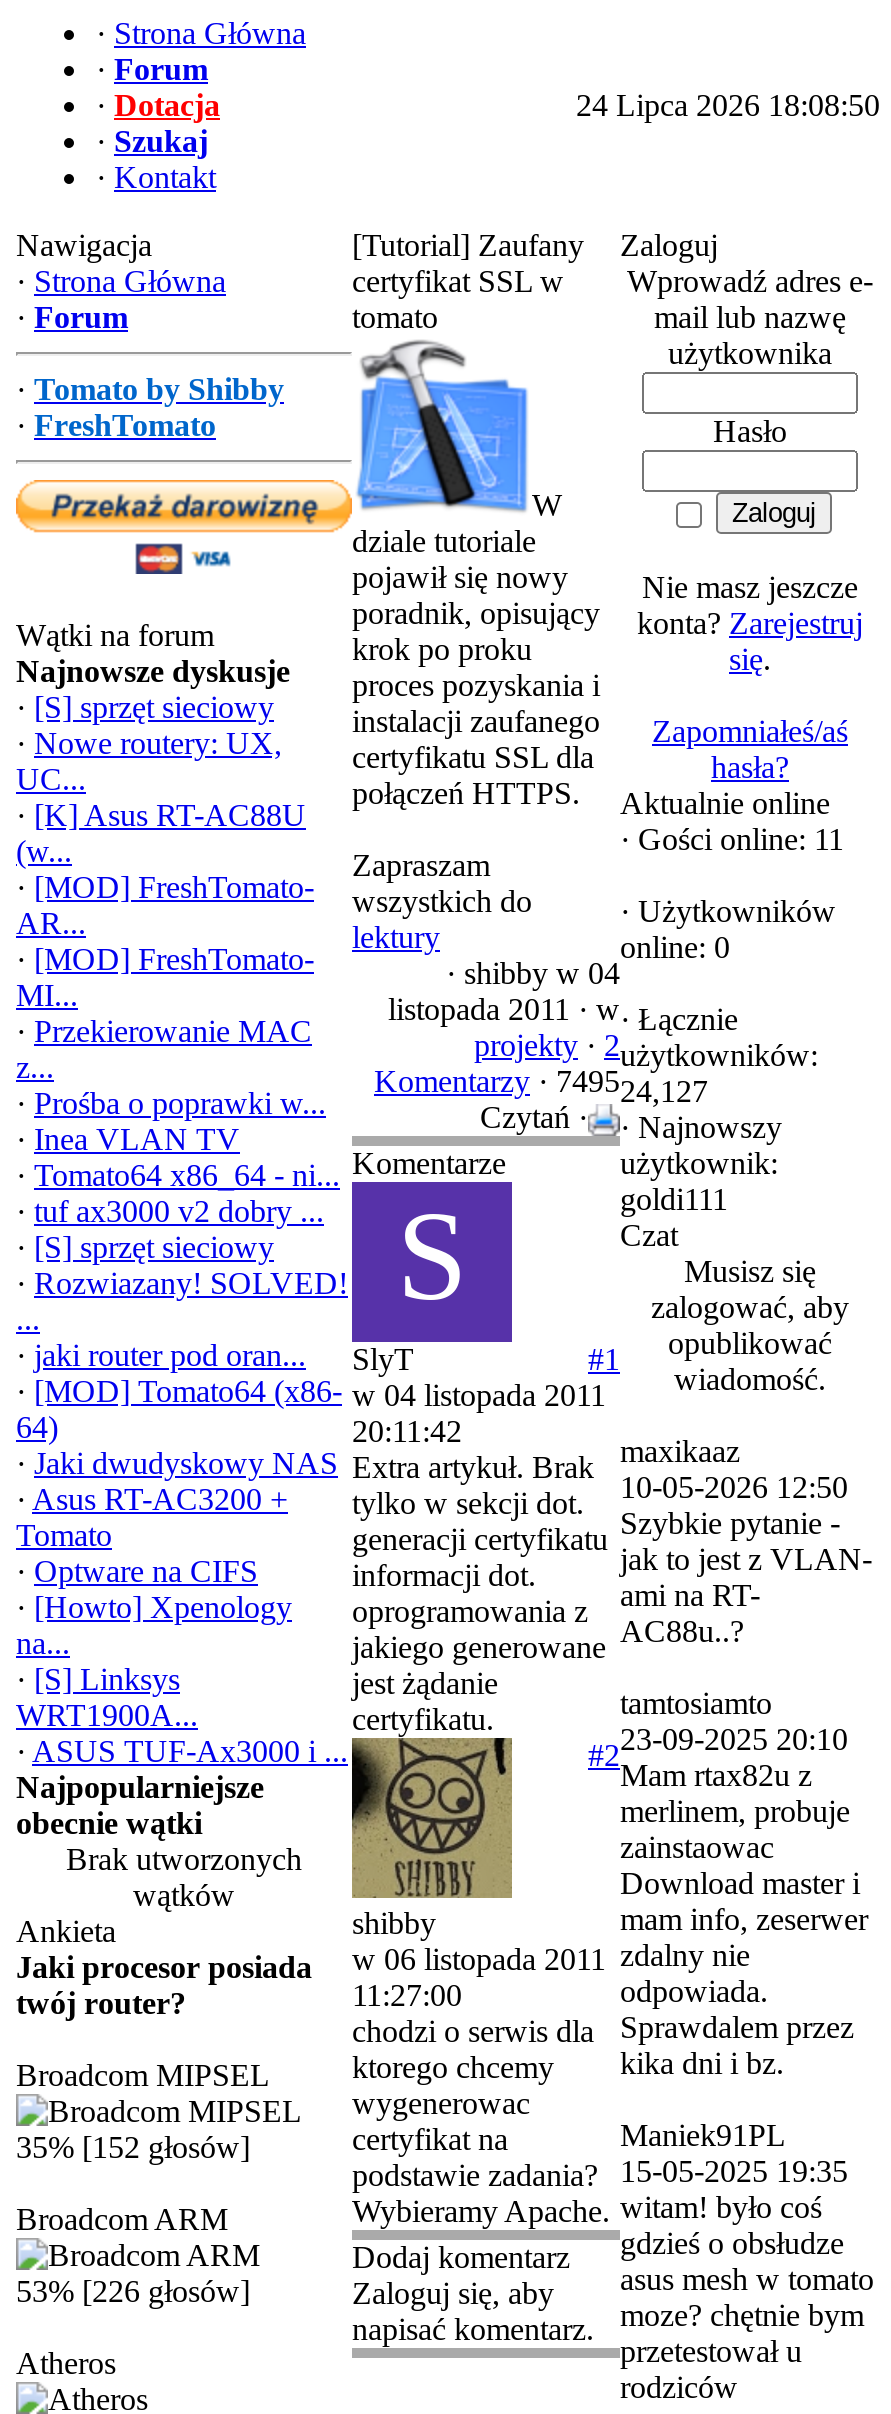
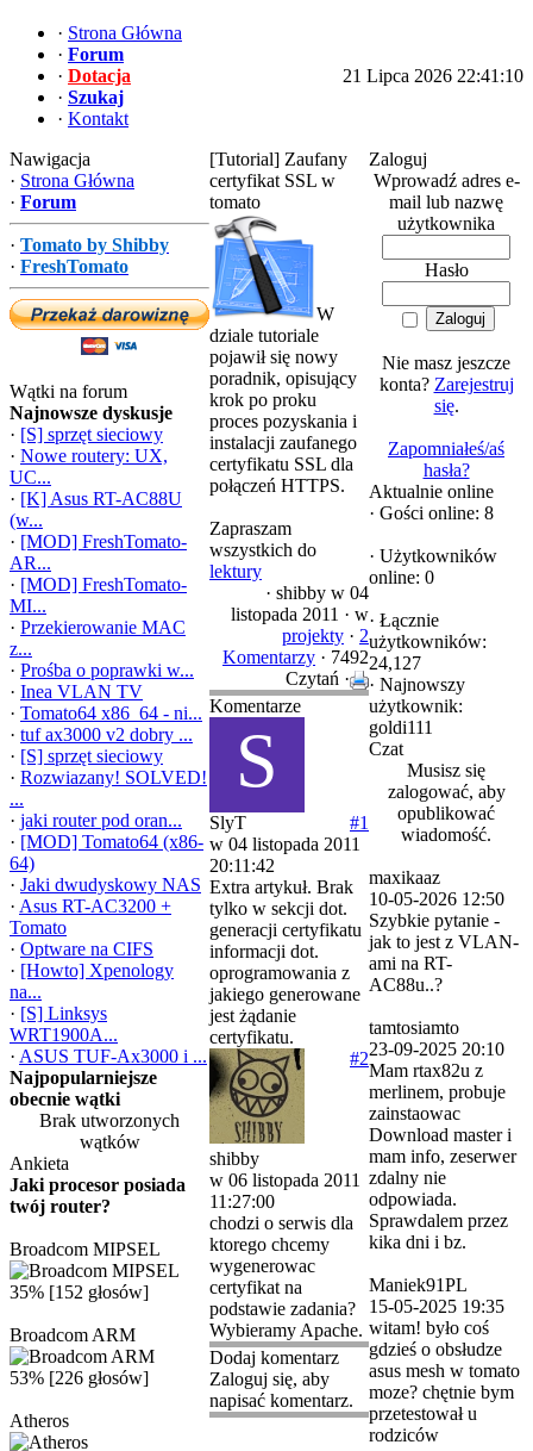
[576,88,880,122] 24 Lipca 2026 18:08:50 -> [343,66,523,86] 21 Lipca 2026 22:41:10
[620,822,844,856] · Gości online: 11 -> [369,503,494,523] · Gości online: 8
[374,1064,708,1108] Komentarzy · 7495 24,127 -> [222,647,421,673] Komentarzy · 7492 24,127

